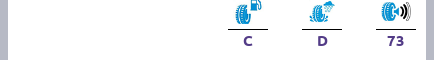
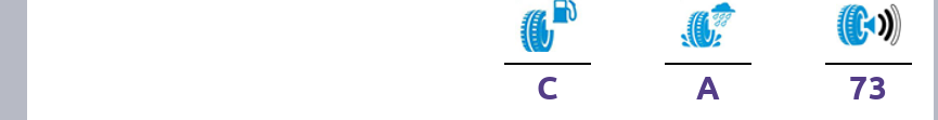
[316,29,327,49] D -> [696,64,720,107] A

